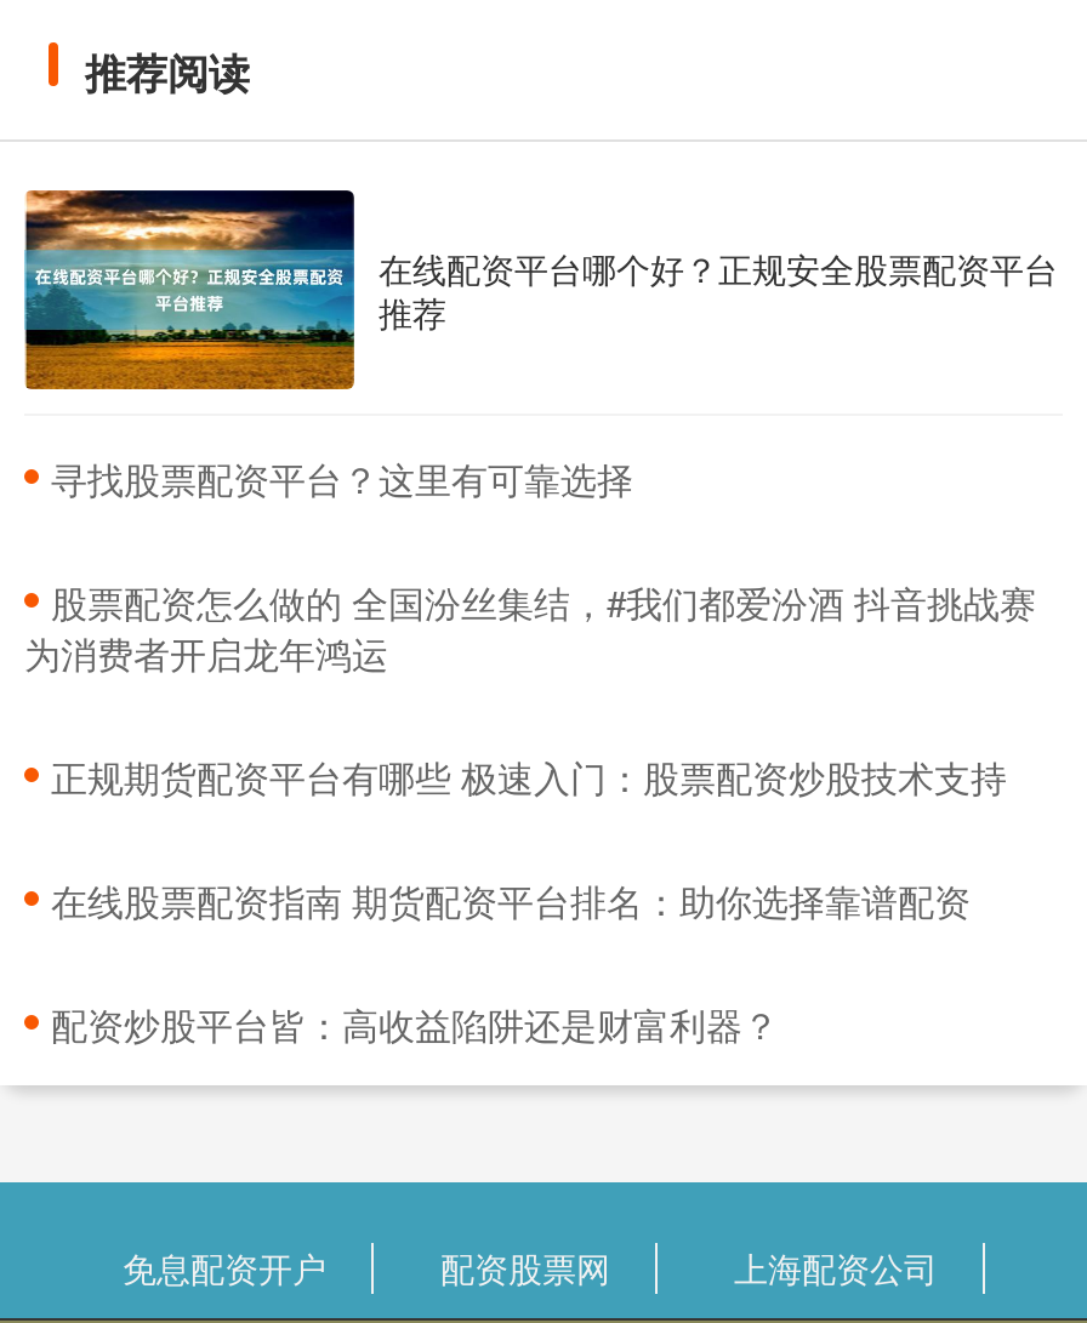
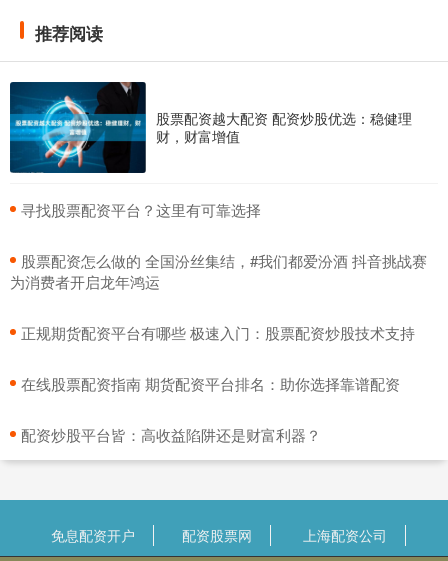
[22,188,1058,392] [image] | 在线配资平台哪个好？正规安全股票配资平台 | 推荐 -> [9,81,412,174] [image] | 股票配资越大配资 配资炒股优选：稳健理 | 财，财富增值

